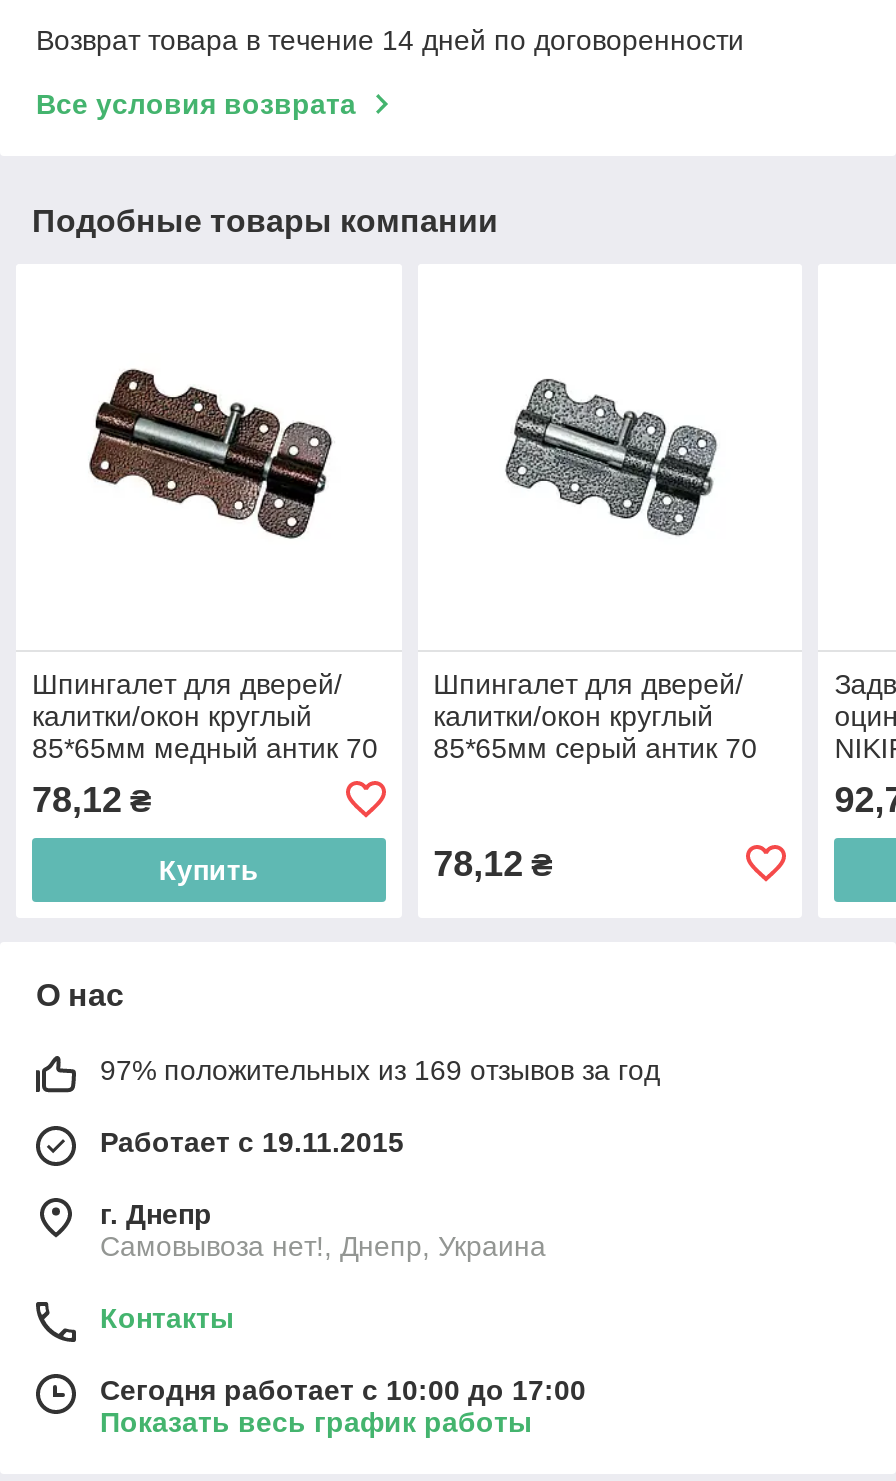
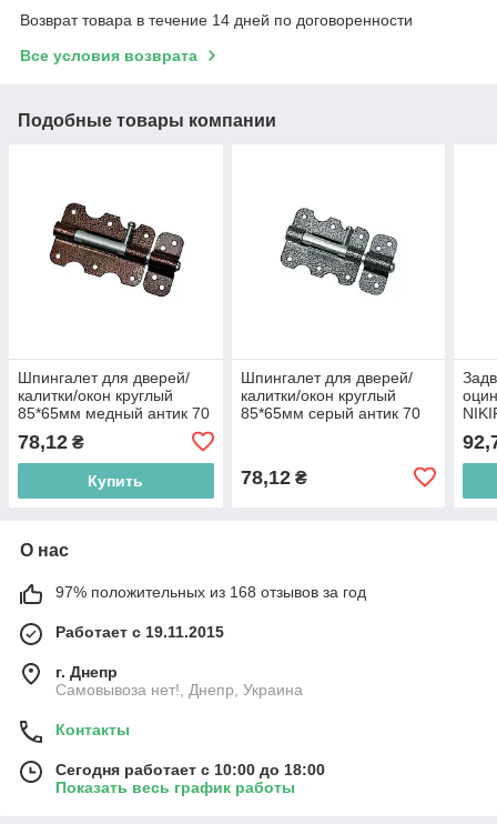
[100,1054,660,1086] 97% положительных из 169 отзывов за год -> [55,583,366,601] 97% положительных из 168 отзывов за год
[100,1374,586,1406] Сегодня работает с 10:00 до 17:00 -> [55,761,325,778] Сегодня работает с 10:00 до 18:00

